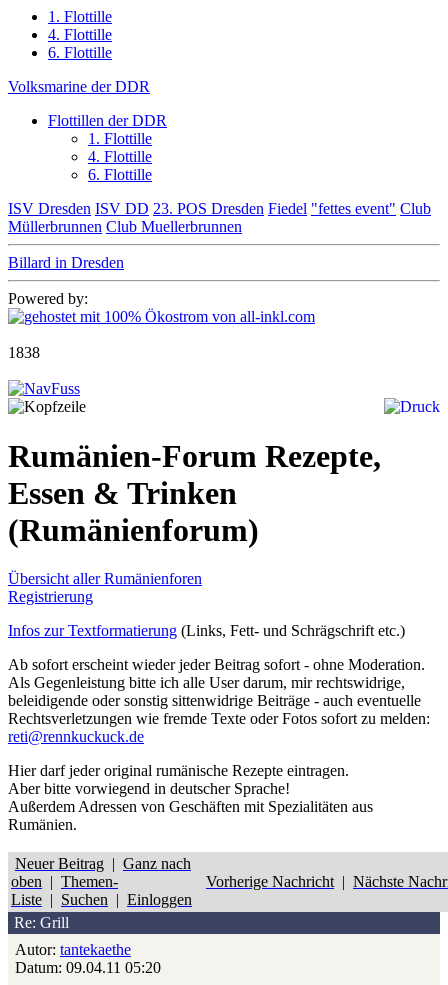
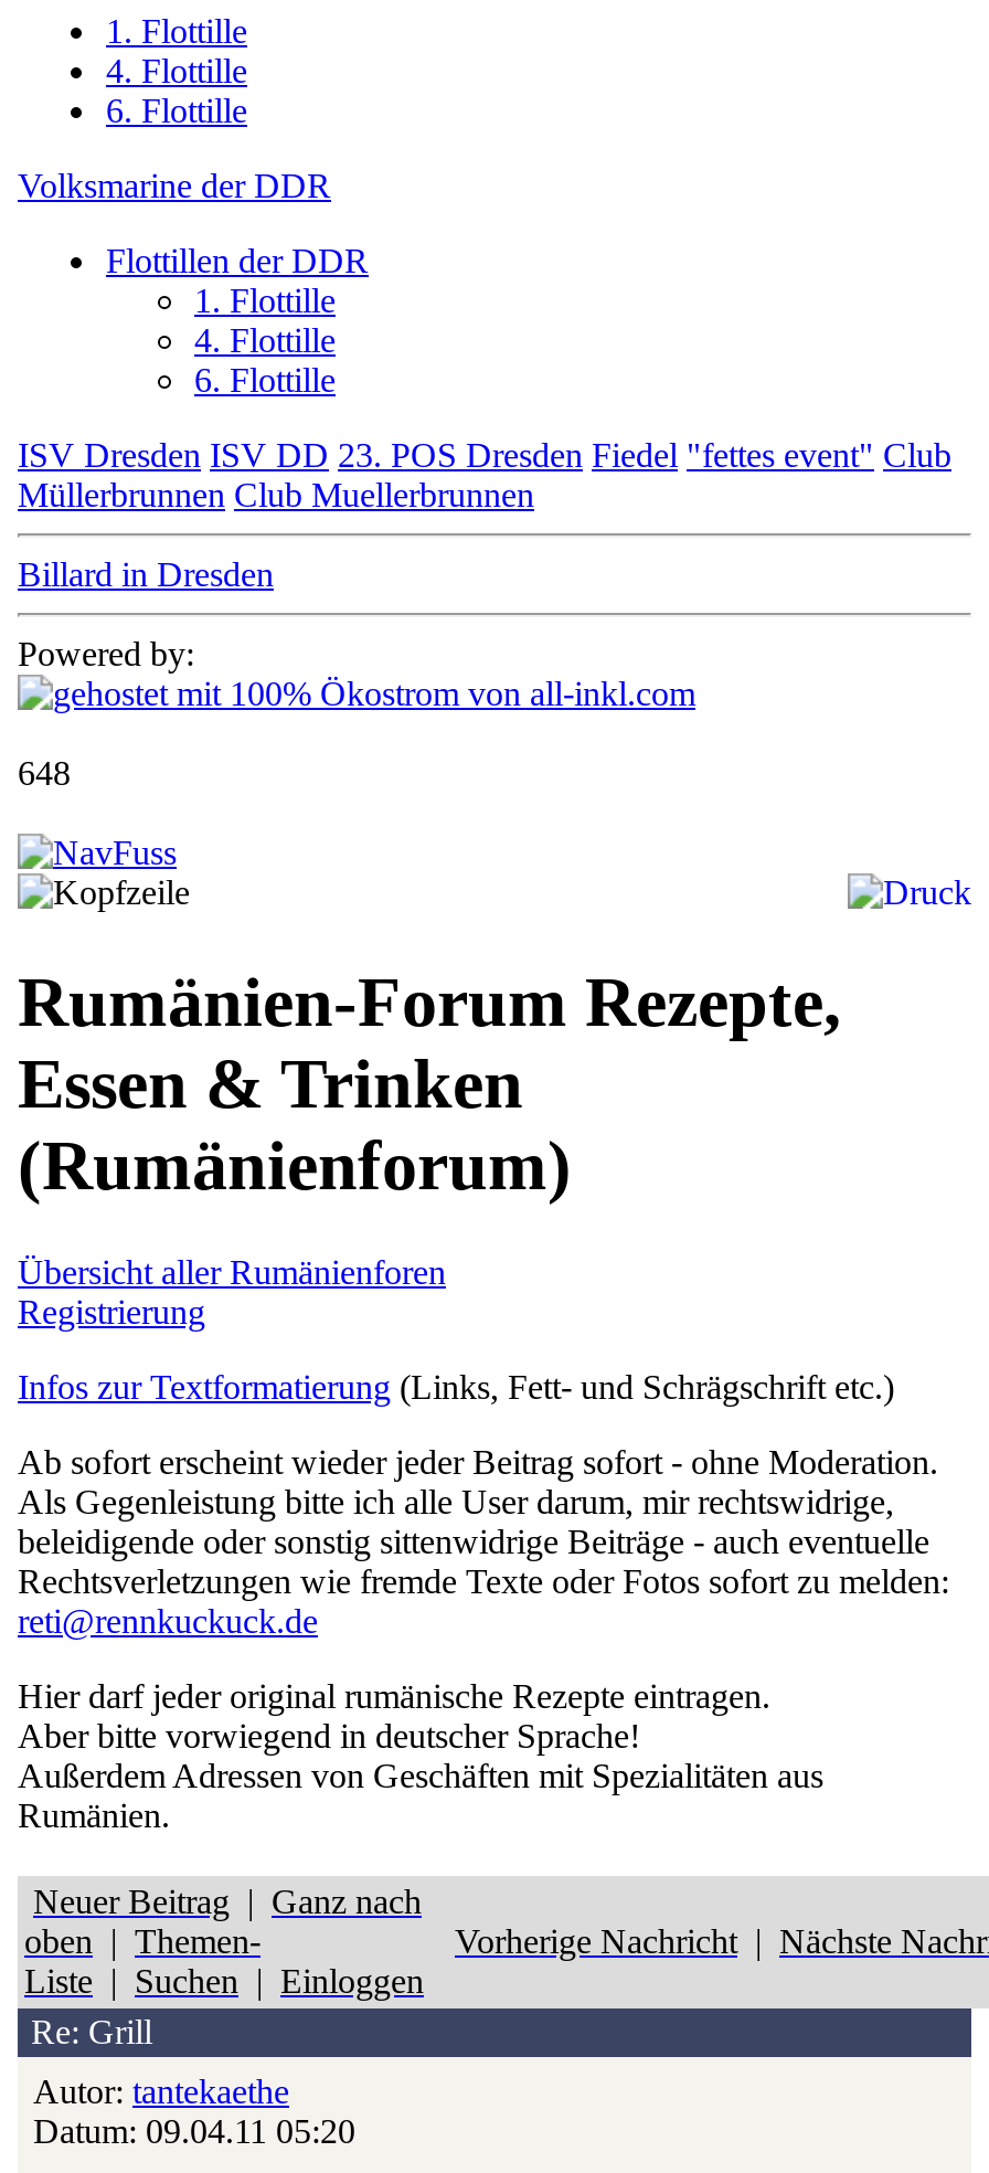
[8,344,40,361] 1838 -> [18,755,71,792] 648

